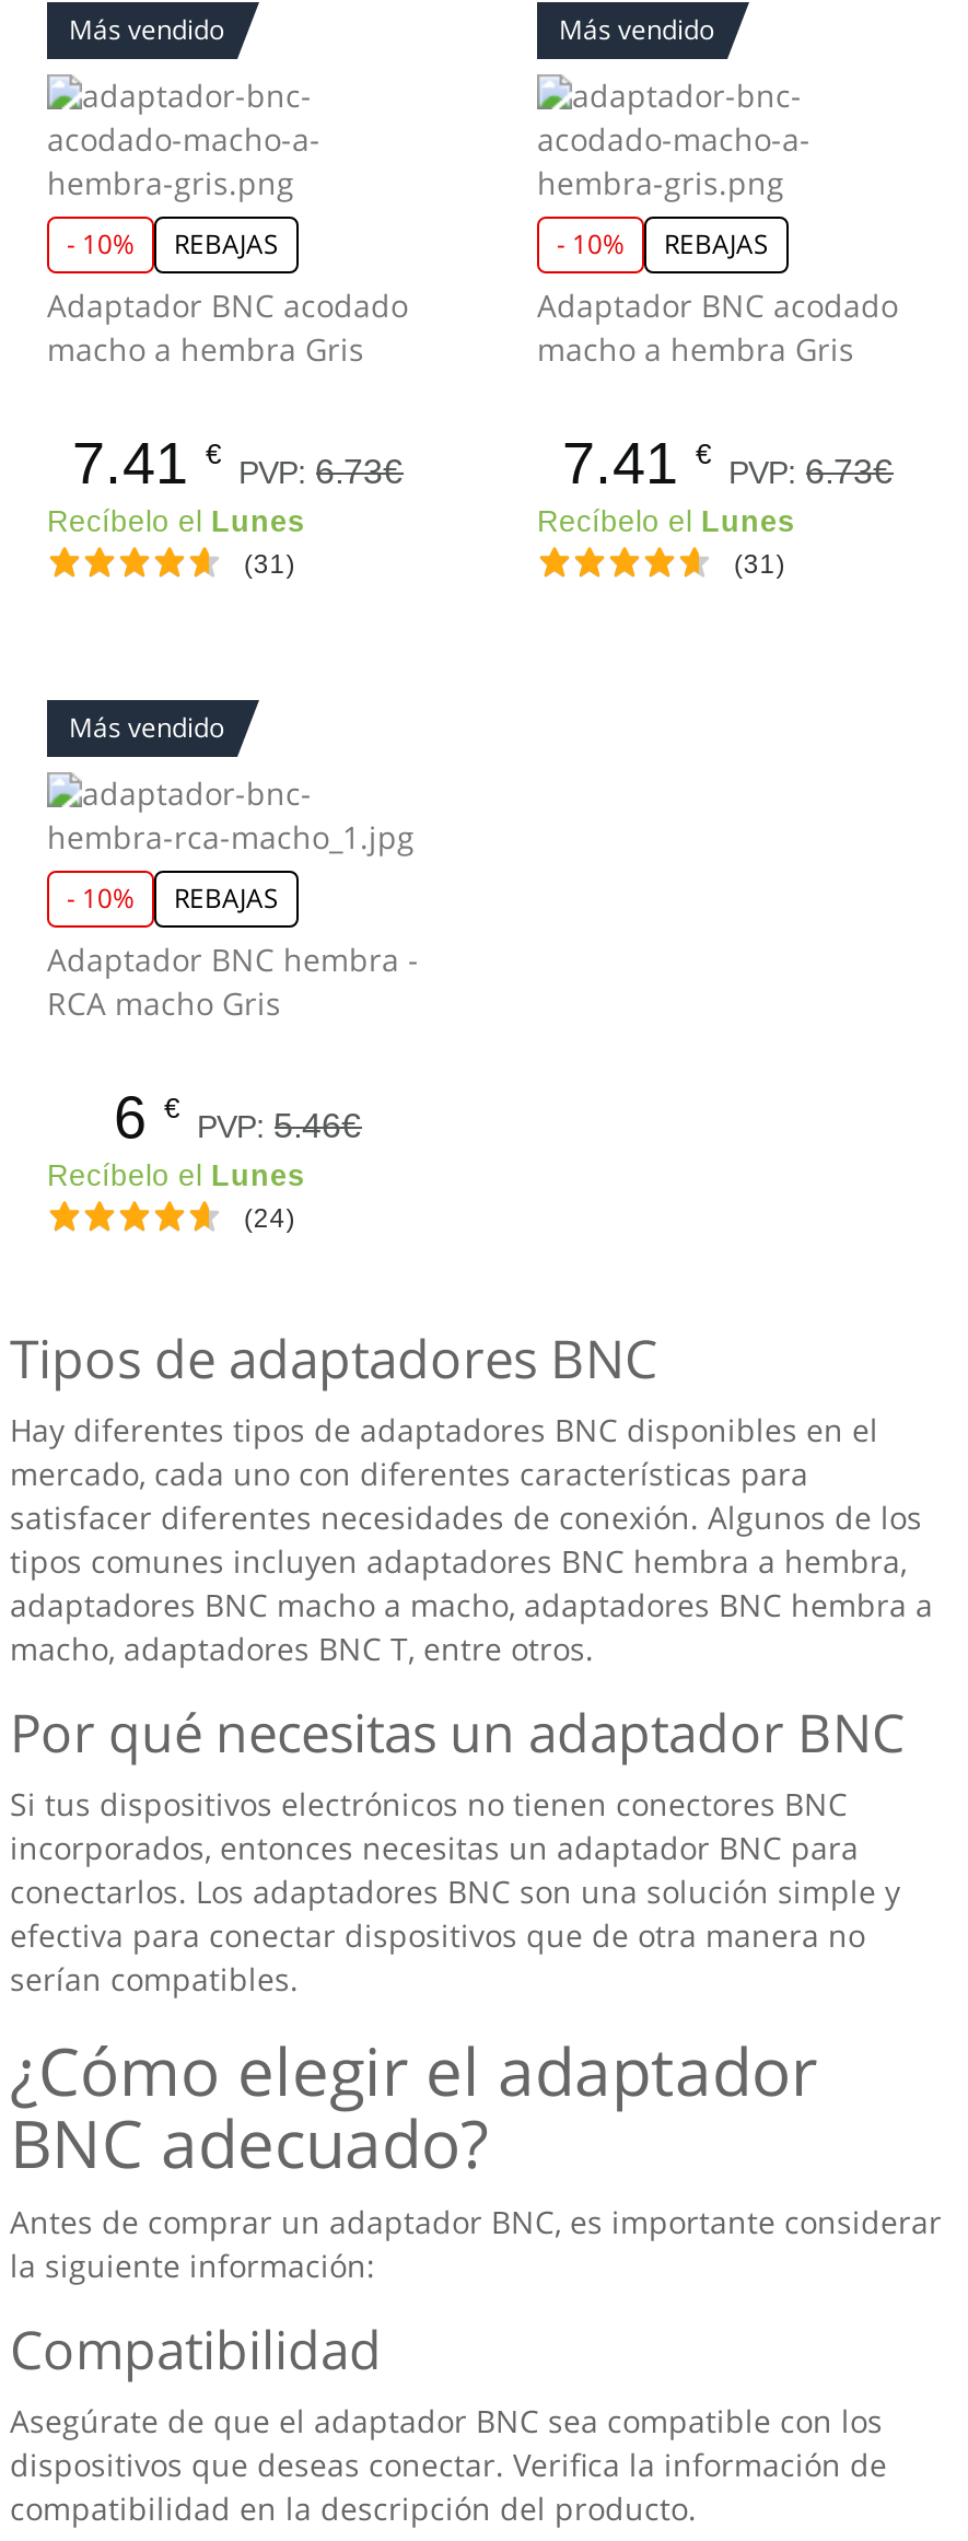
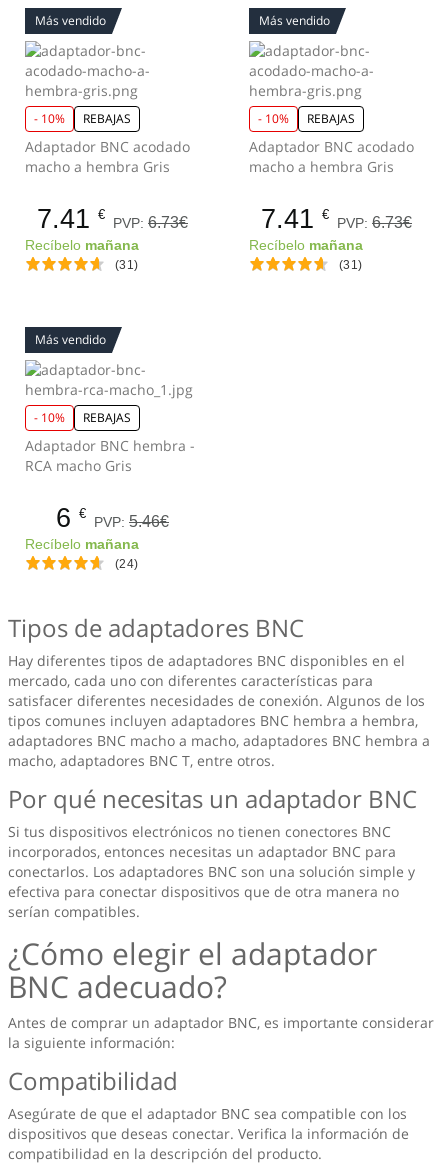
[47,506,305,539] Recíbelo el Lunes -> [25,238,139,253] Recíbelo mañana
[537,506,795,539] Recíbelo el Lunes -> [249,238,363,253] Recíbelo mañana
[47,1160,305,1193] Recíbelo el Lunes -> [25,537,139,552] Recíbelo mañana

